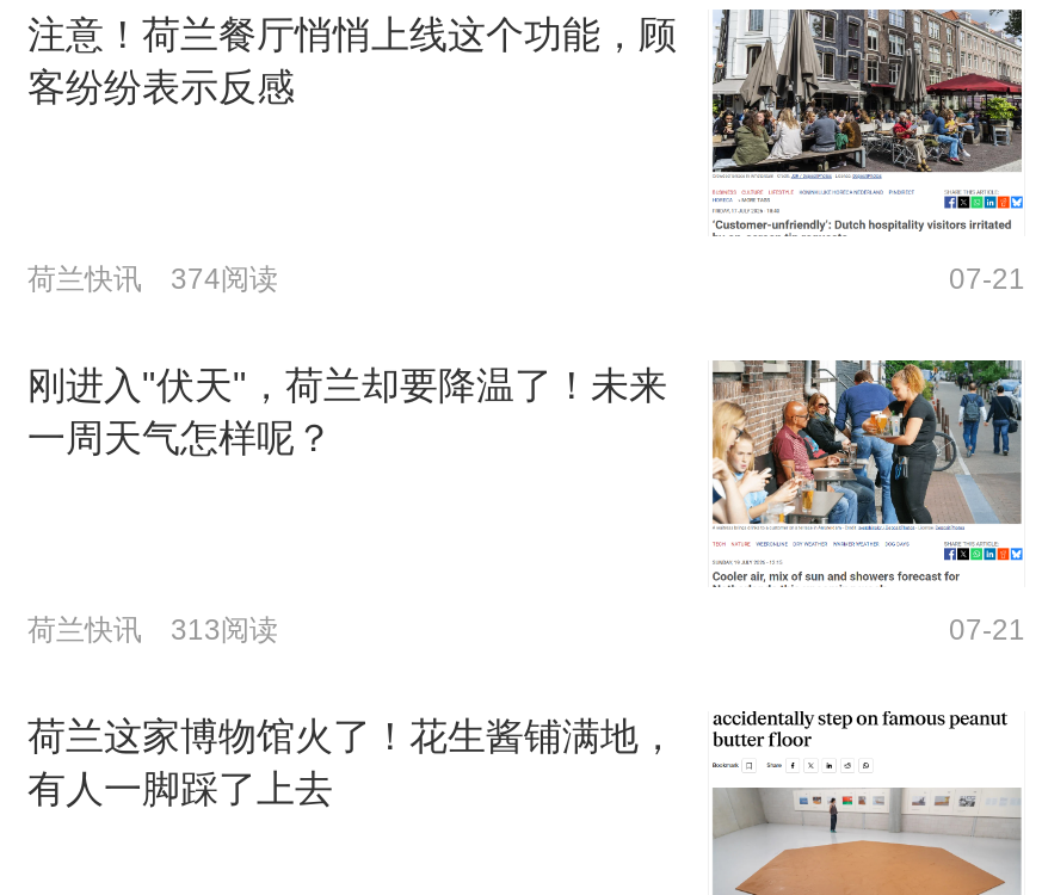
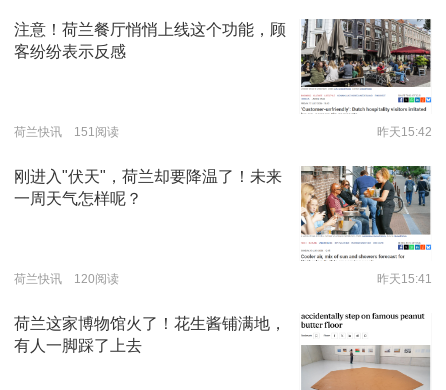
[27,263,1025,296] 荷兰快讯 374阅读 | 07-21 -> [14,125,432,139] 荷兰快讯 151阅读 | 昨天15:42
[27,614,1025,648] 荷兰快讯 313阅读 | 07-21 -> [14,272,432,286] 荷兰快讯 120阅读 | 昨天15:41

